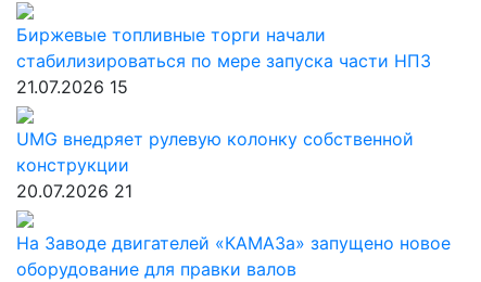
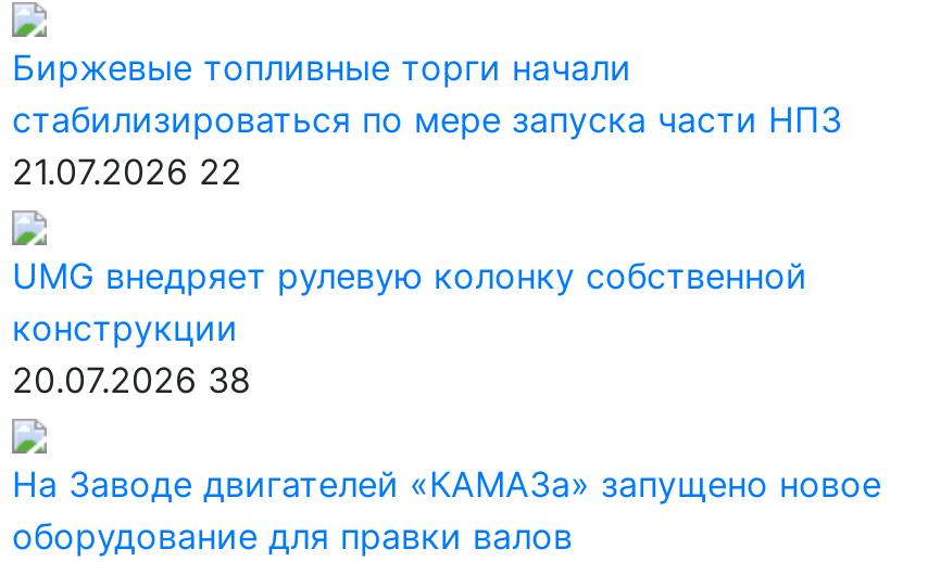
[16,76,128,98] 21.07.2026 15 -> [12,150,242,193] 21.07.2026 22
[16,180,132,202] 20.07.2026 21 -> [12,358,251,401] 20.07.2026 38

